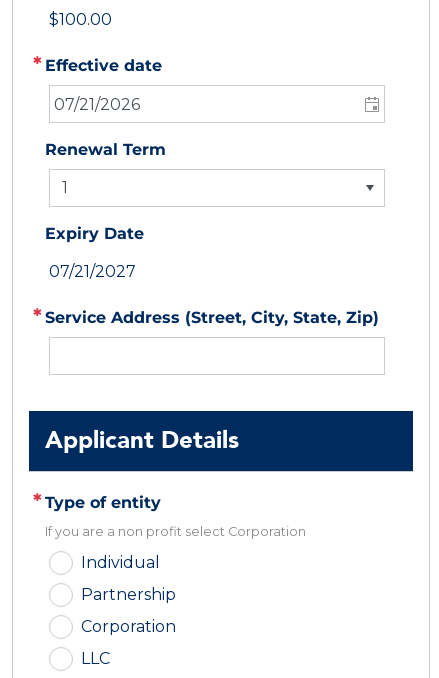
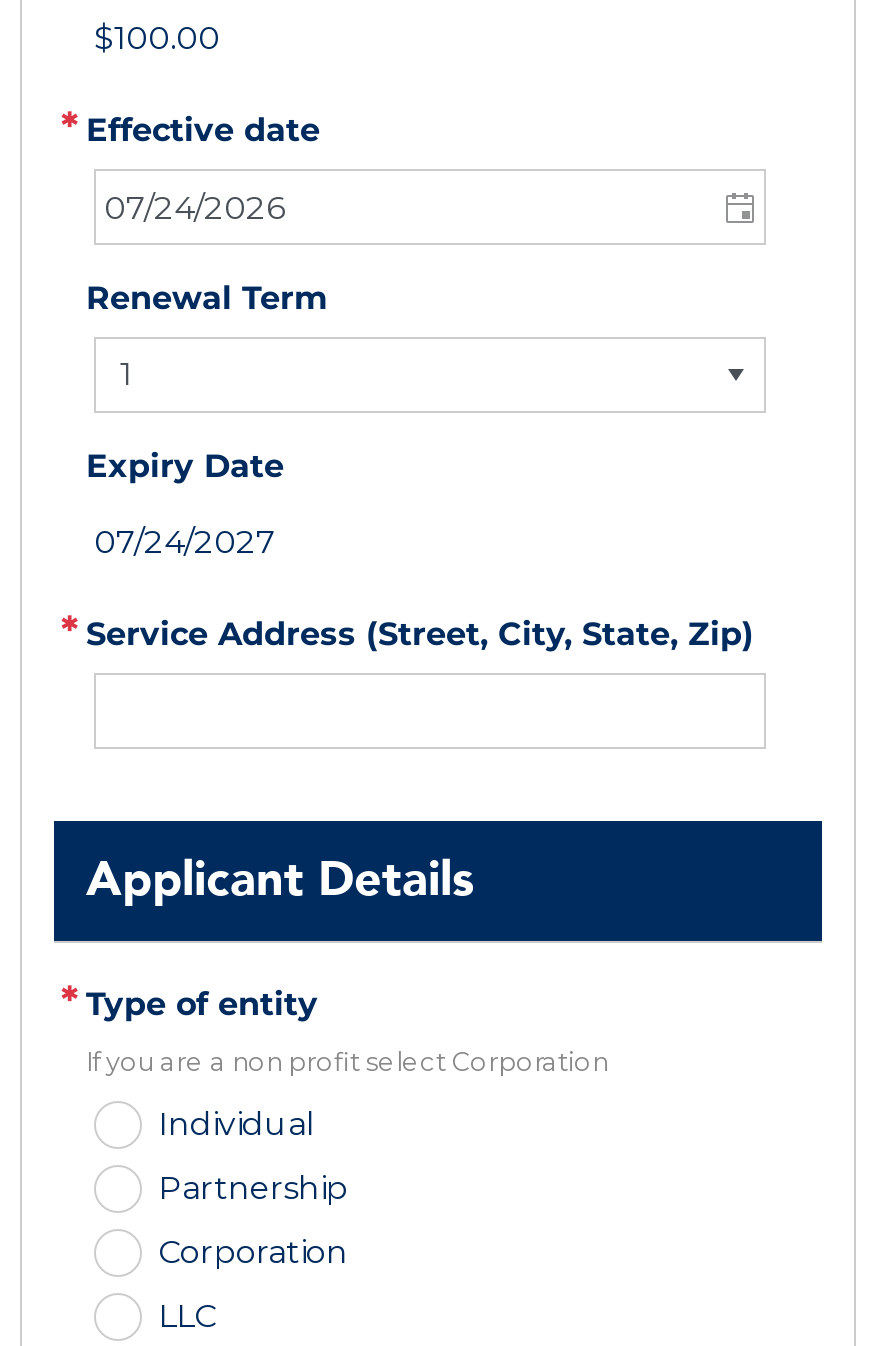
[49,262,136,281] 07/21/2027 -> [94,523,276,561] 07/24/2027

